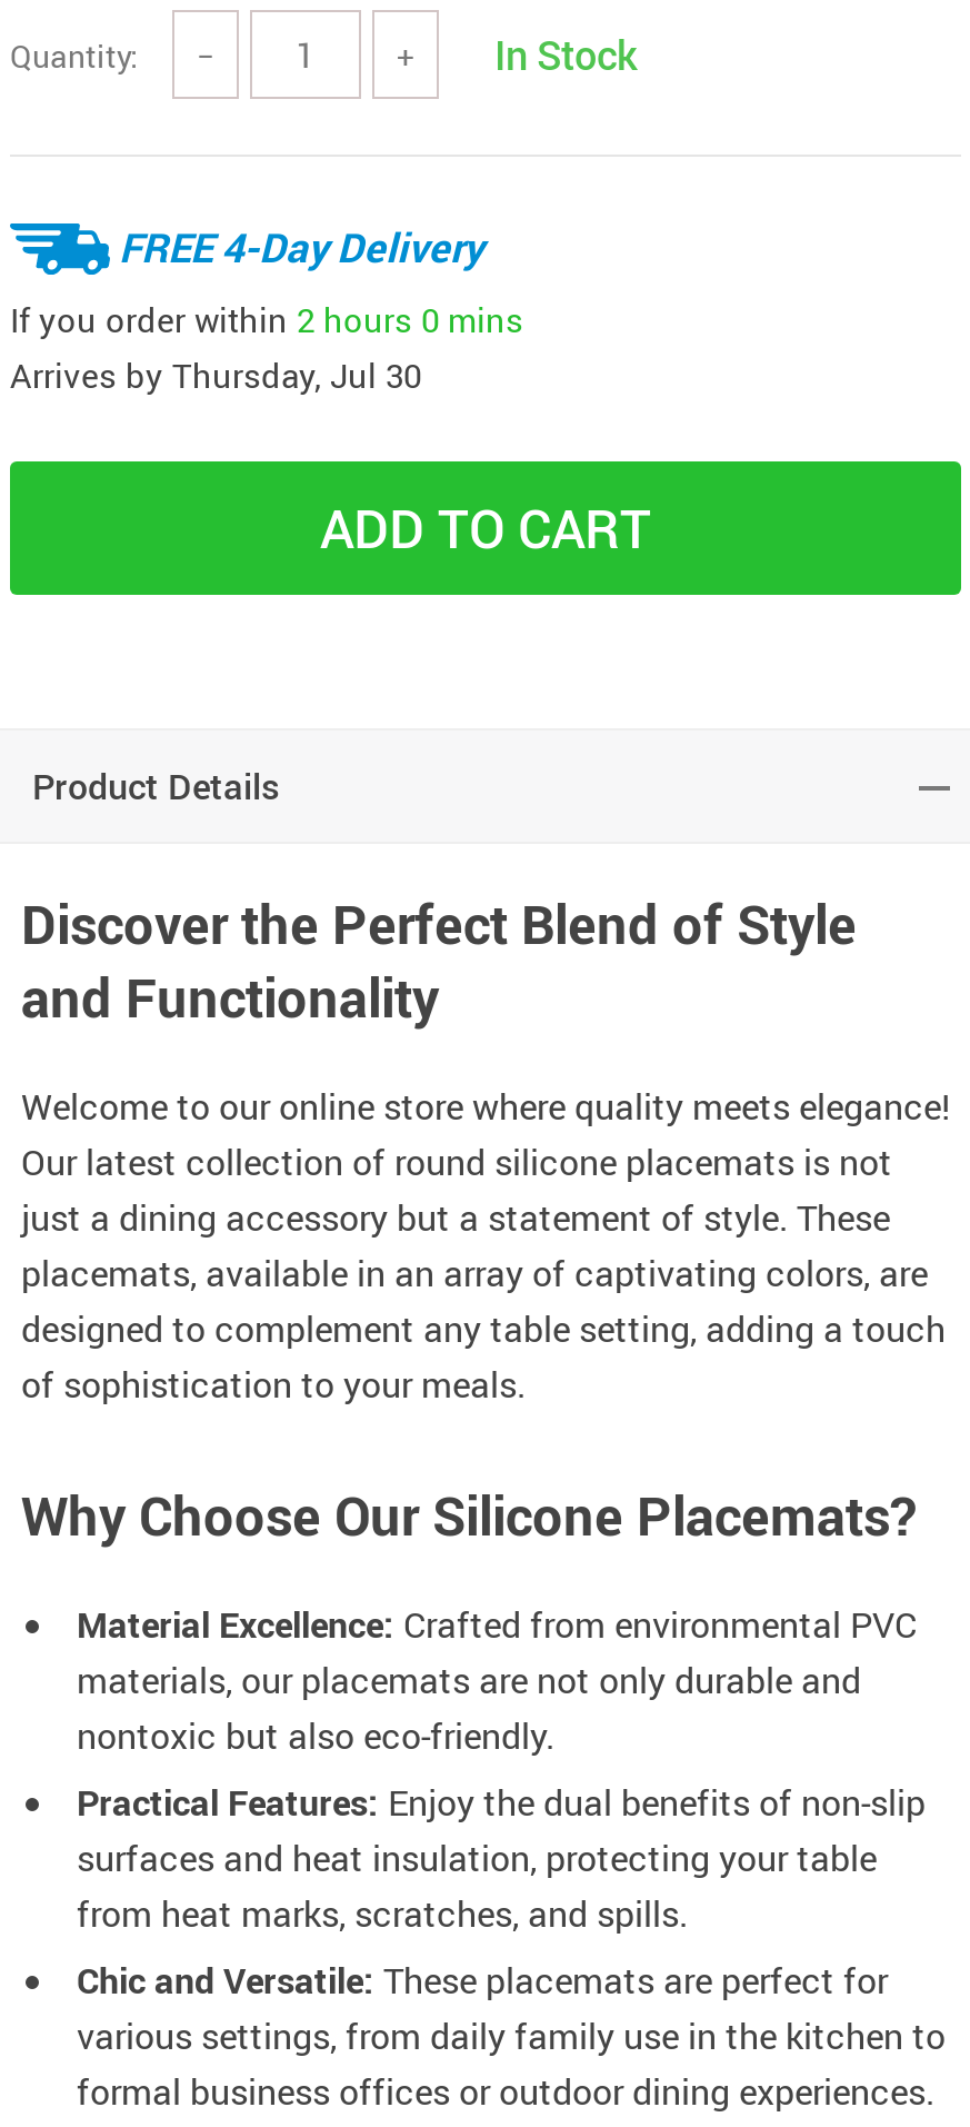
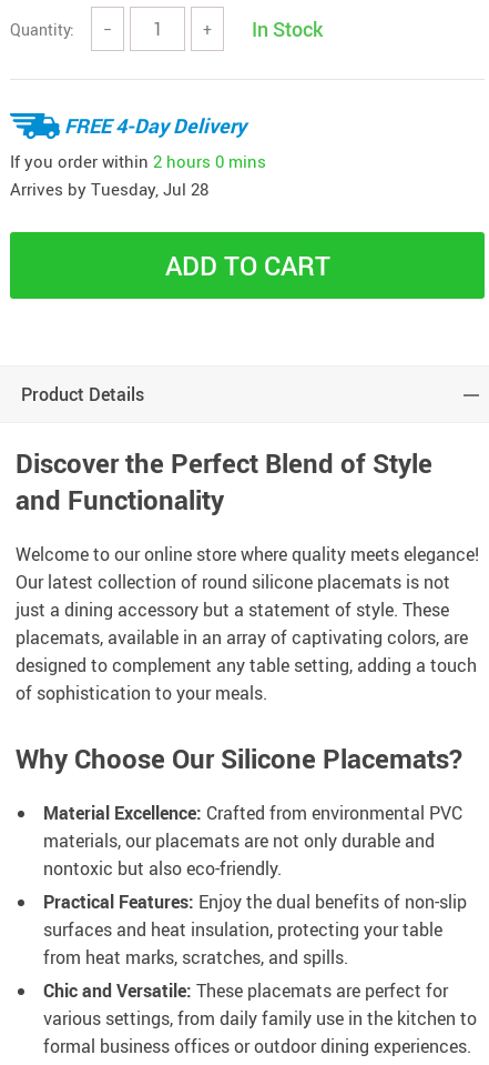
[10,352,421,397] Arrives by Thursday, Jul 30 -> [10,178,208,200] Arrives by Tuesday, Jul 28

